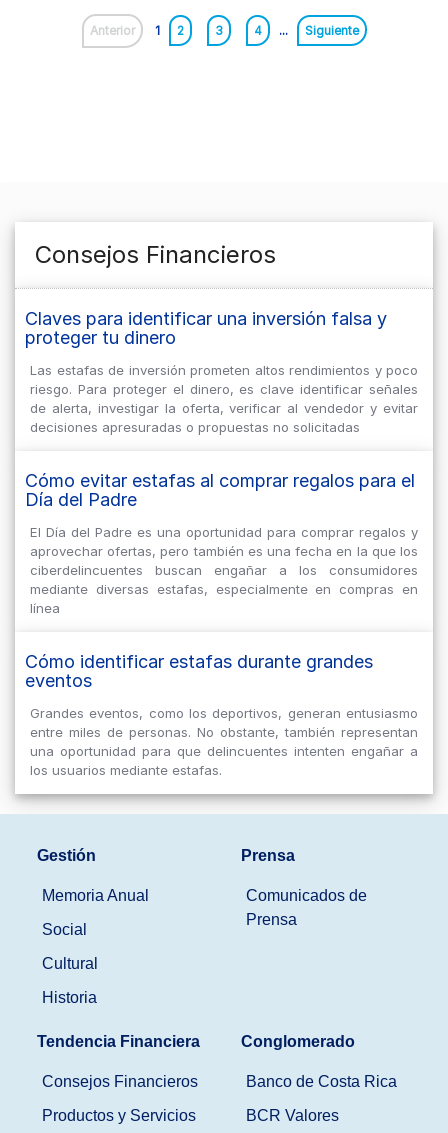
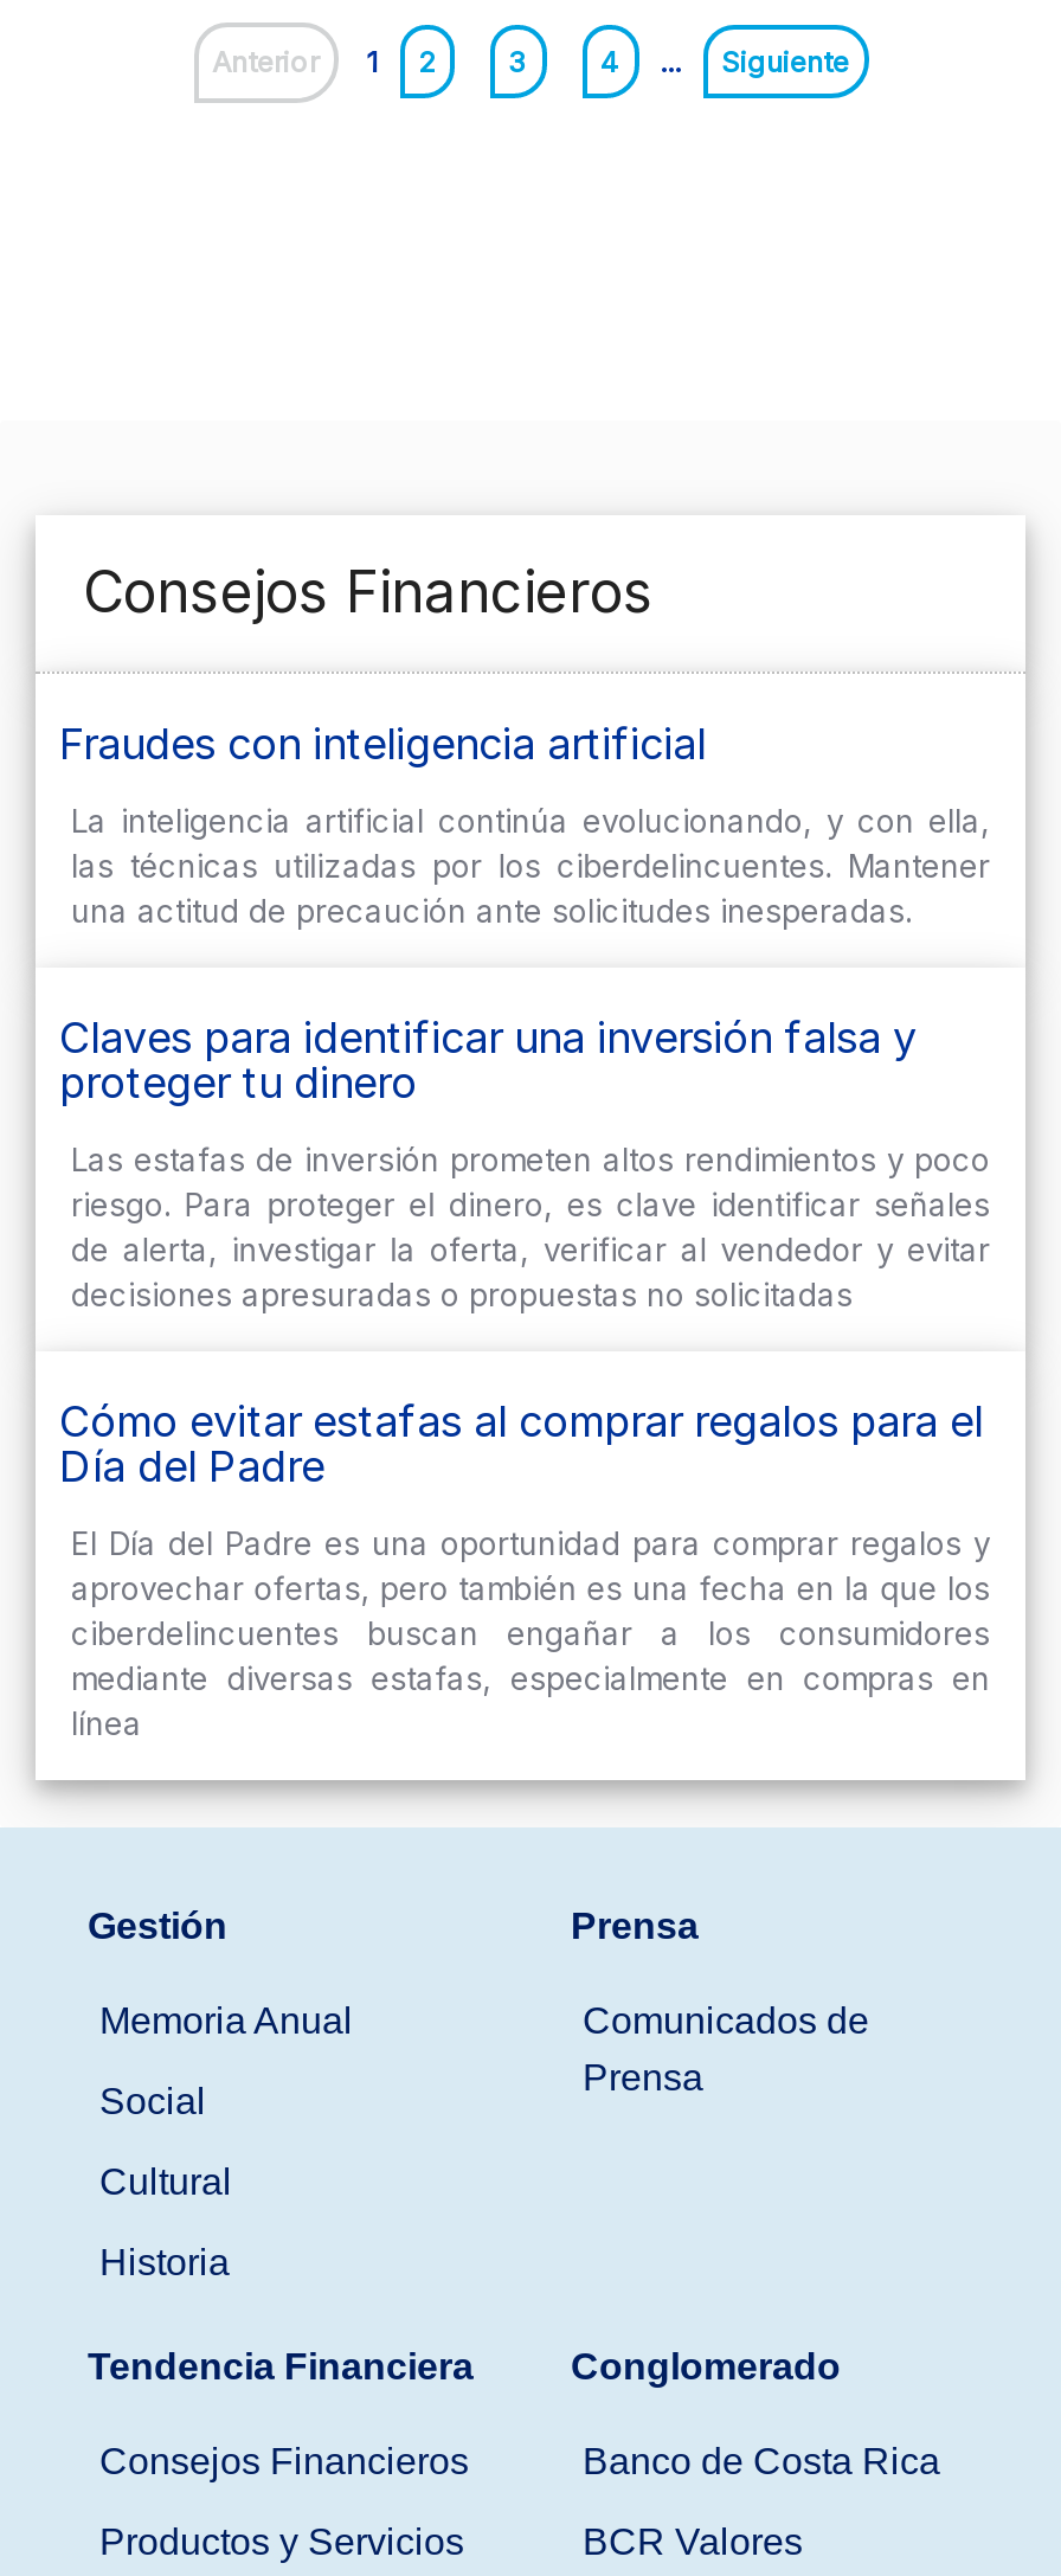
none -> [59,719,990,930] Fraudes con inteligencia artificial | La inteligencia artificial continúa evolucionando, y con ella, | las técnicas utilizadas por los ciberdelincuentes. Mantener | una actitud de precaución ante solicitudes inesperadas.
moved [25,308,418,616] -> [59,1013,990,1742]: Claves para identificar una inversión falsa y | proteger tu dinero | Las estafas de inversión prometen altos rendimientos y poco | ... | mediante diversas estafas, especialmente en compras en | línea
[25,651,418,778] Cómo identificar estafas durante grandes | eventos | Grandes eventos, como los deportivos, generan entusiasmo | entre miles de personas. No obstante, también representan | una oportunidad para que delincuentes intenten engañar a | los usuarios mediante estafas. -> none

